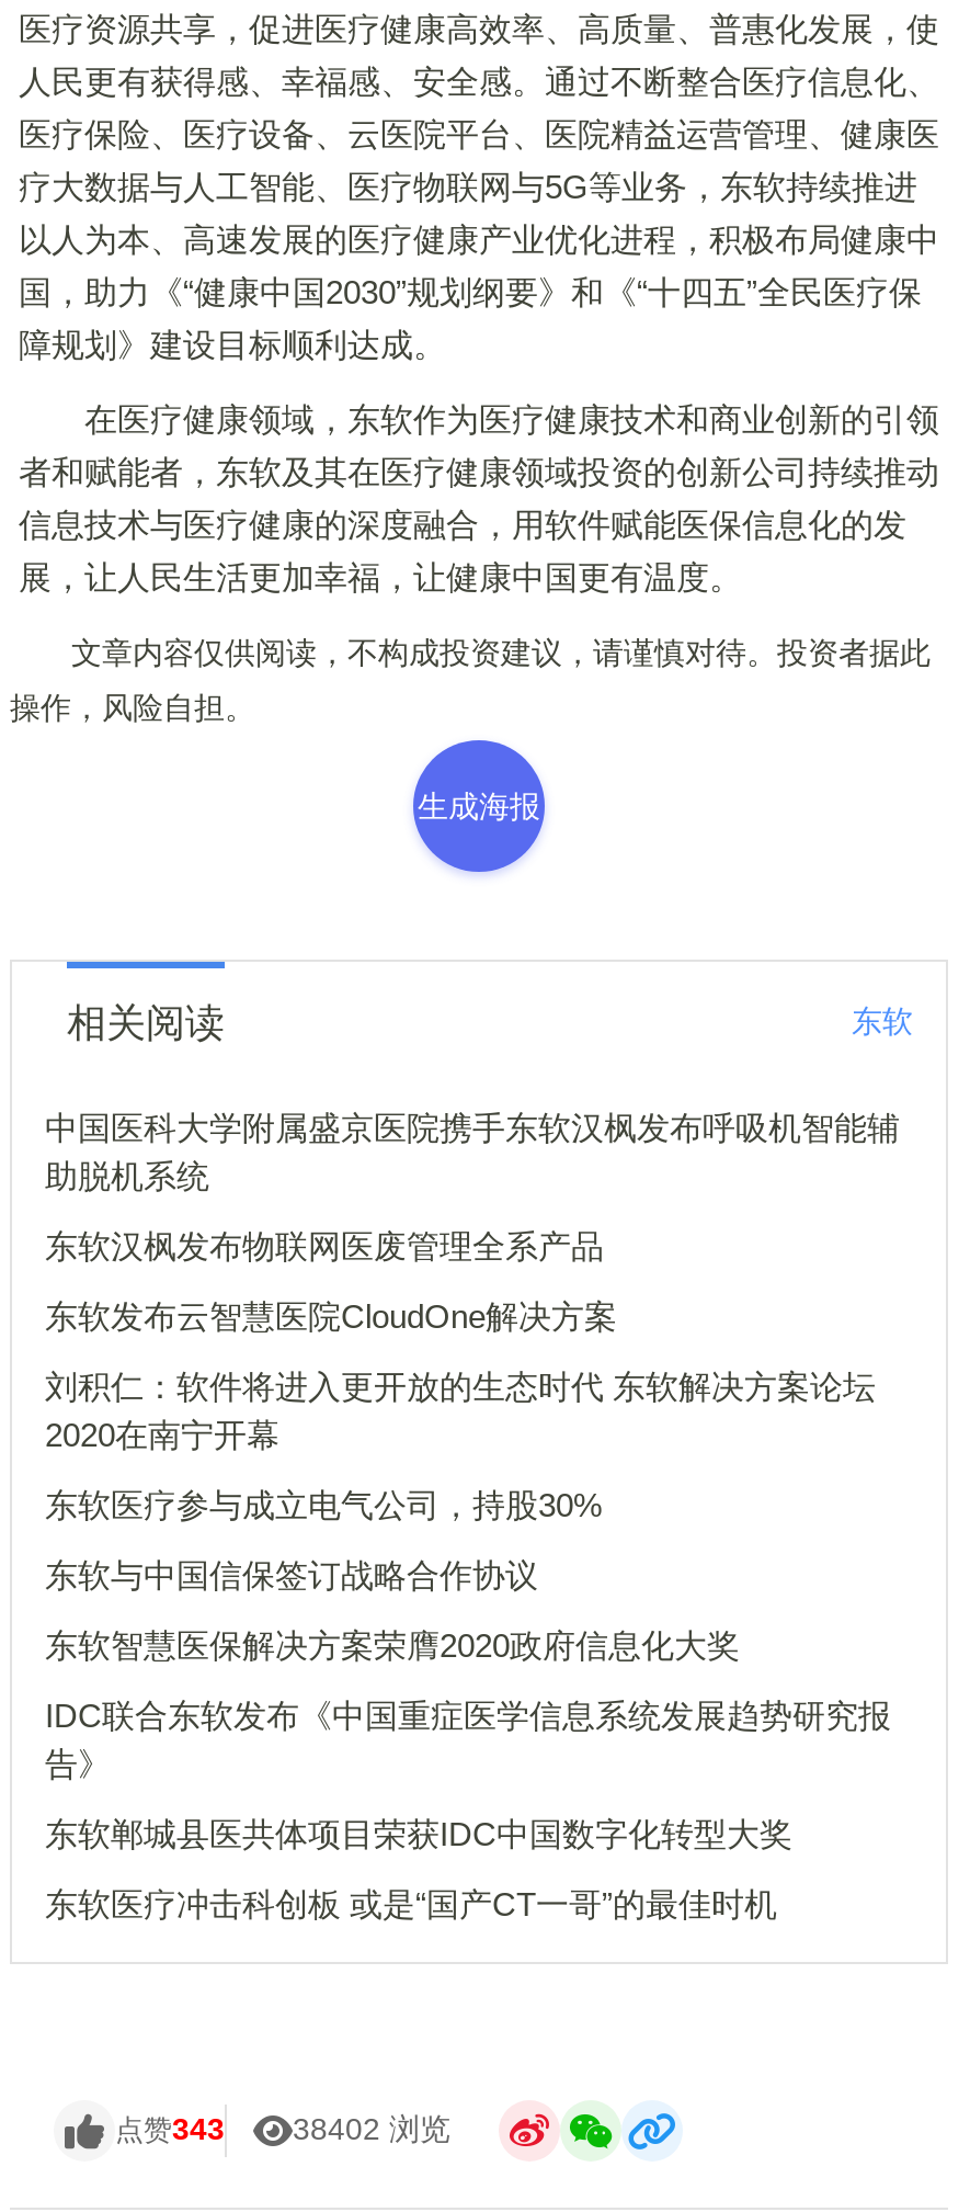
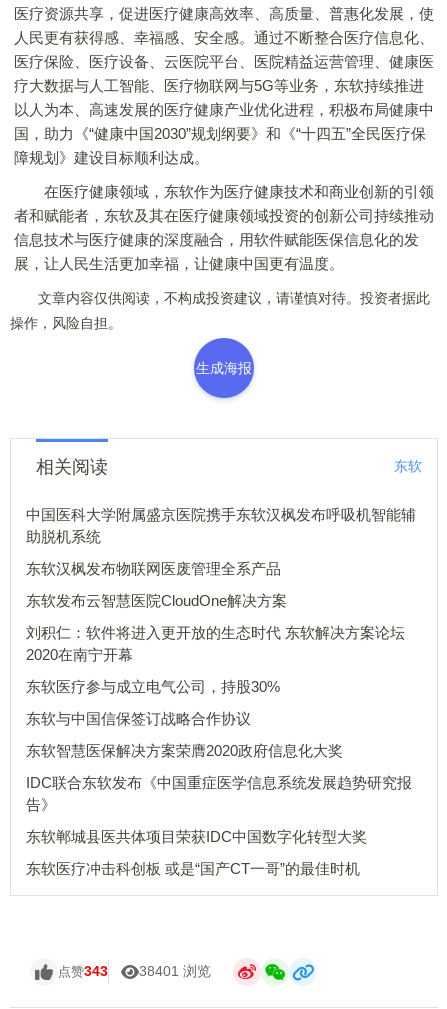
[115,2111,450,2146] 点赞343 38402 浏览 -> [58,963,211,979] 点赞343 38401 浏览

